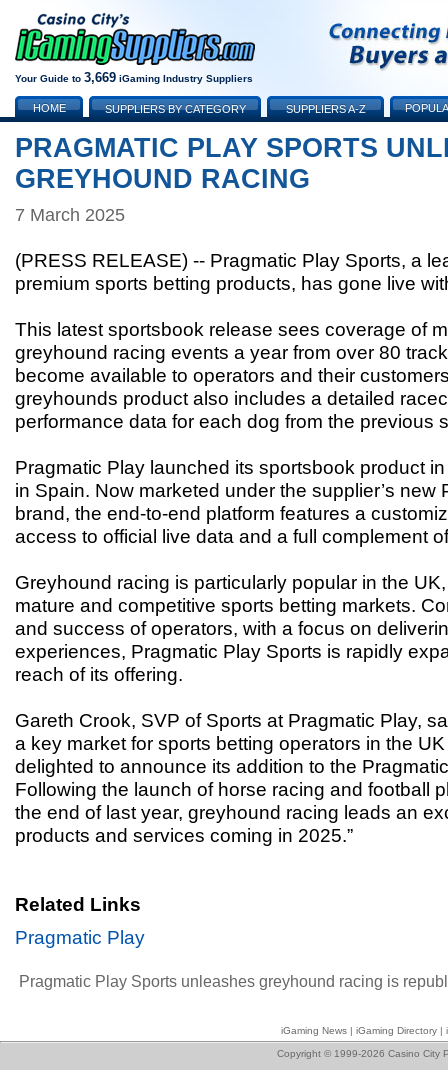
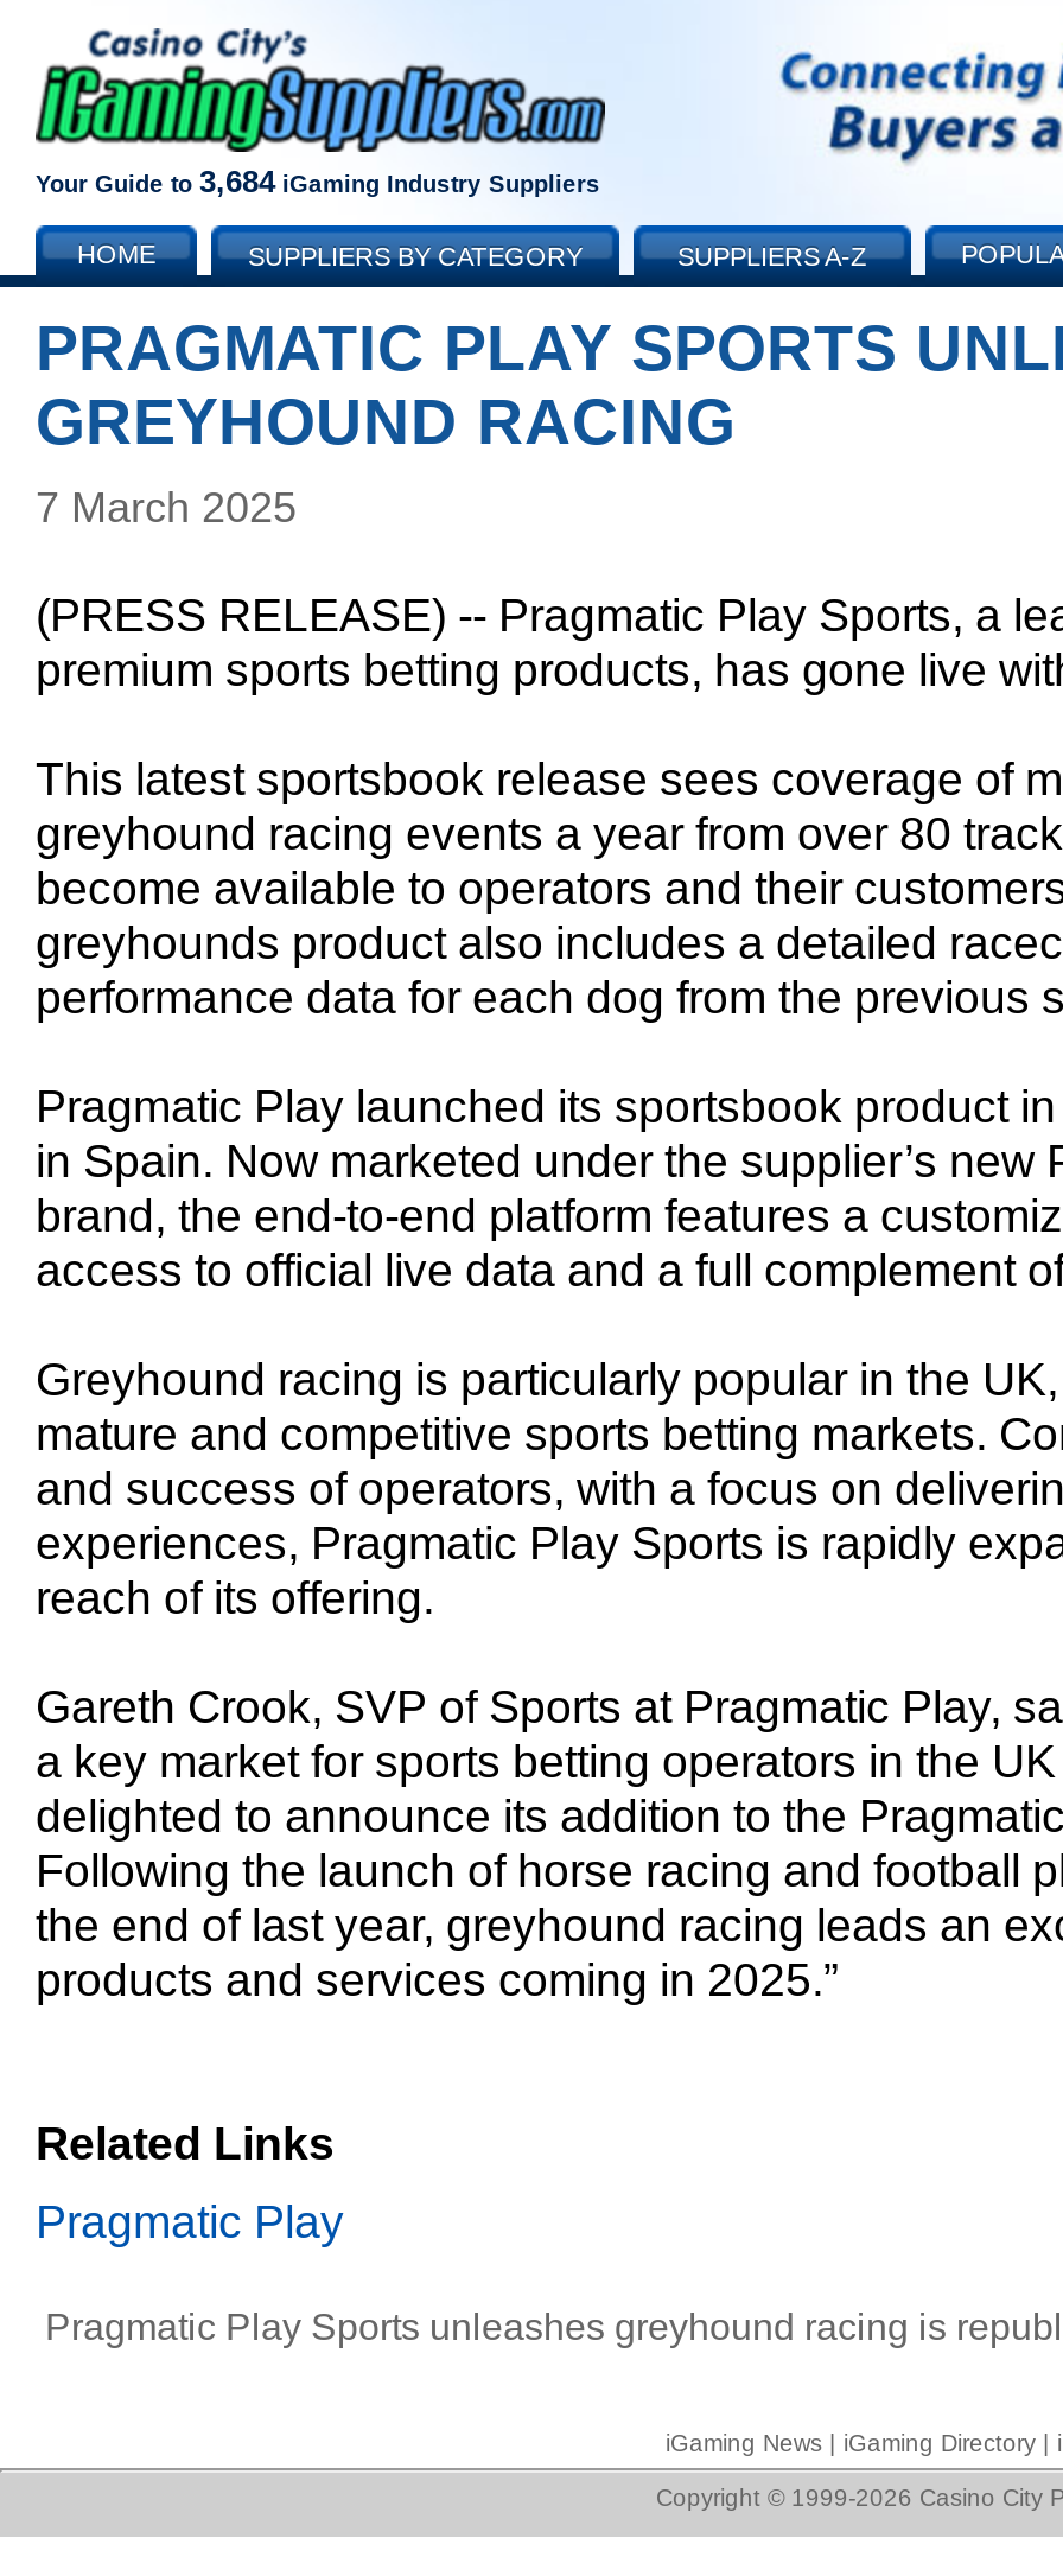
[15,70,253,85] Your Guide to 3,669 iGaming Industry Suppliers -> [36,164,600,199] Your Guide to 3,684 iGaming Industry Suppliers

